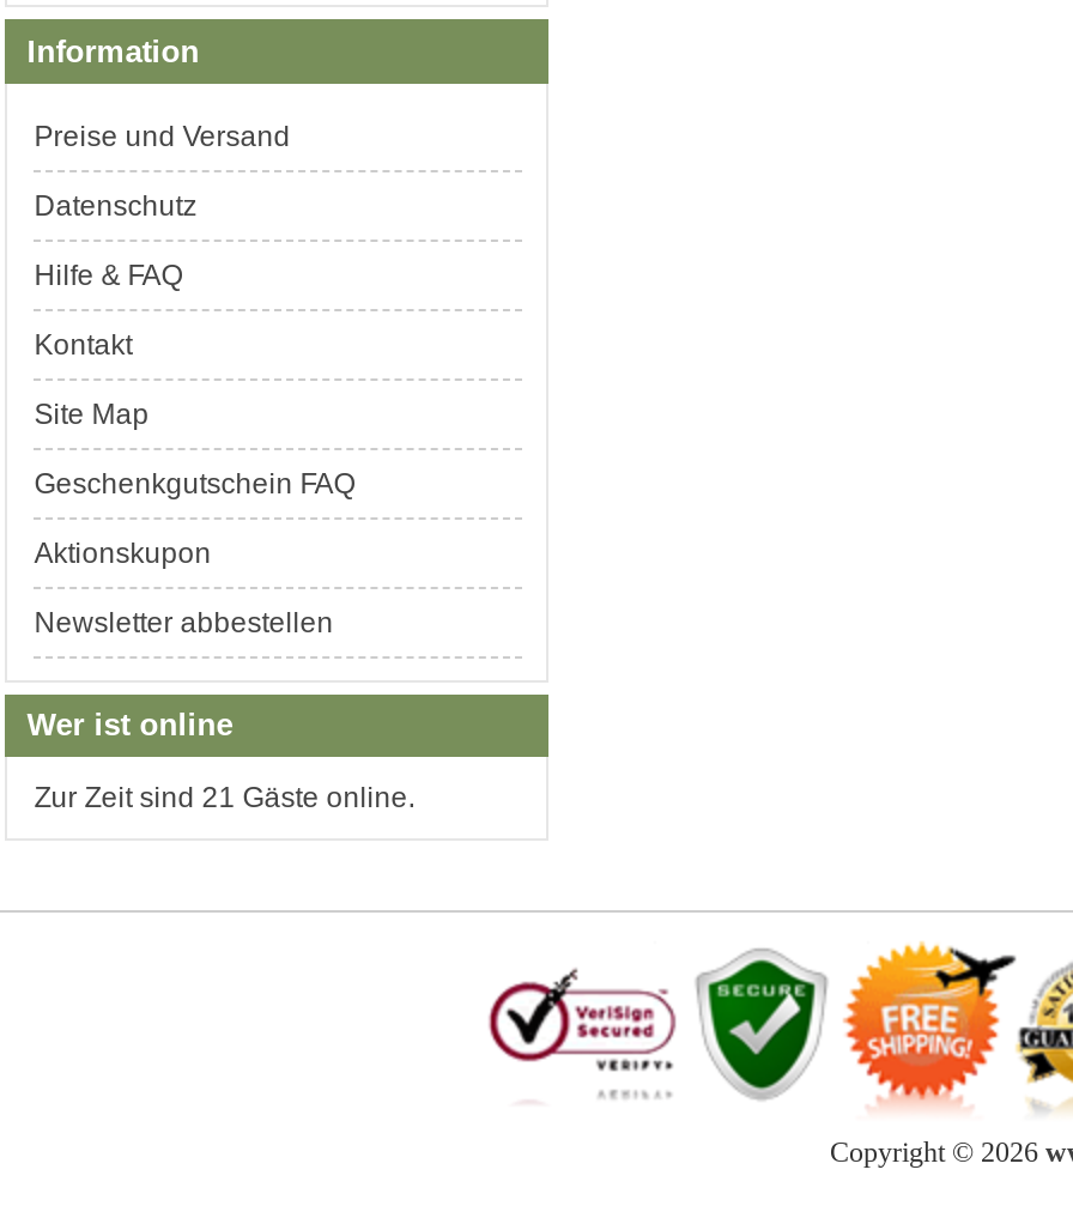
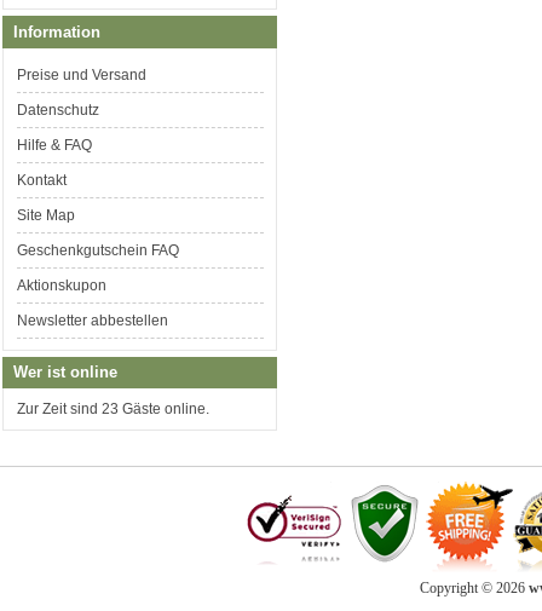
[34,780,415,814] Zur Zeit sind 21 Gäste online. -> [17,400,210,417] Zur Zeit sind 23 Gäste online.

